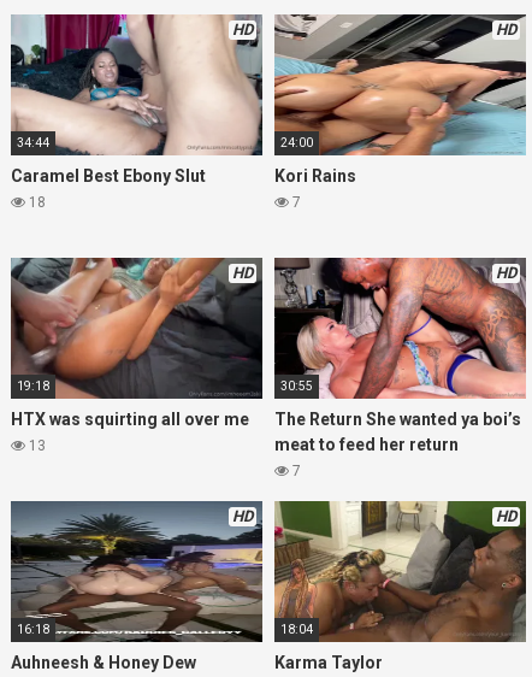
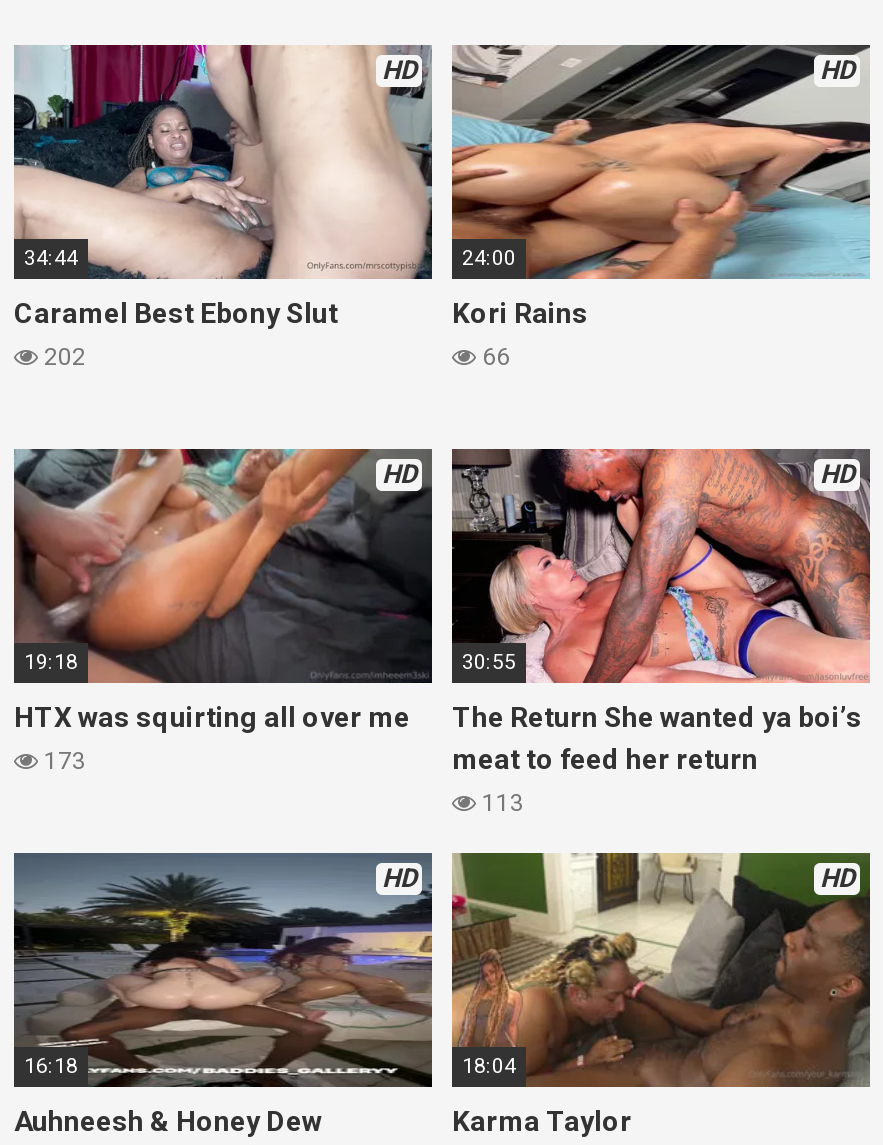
[25,194,46,211] 18 -> [38,344,86,372] 202
[289,194,301,211] 7 -> [476,344,510,372] 66
[25,438,46,454] 13 -> [38,747,86,775] 173
[289,463,301,480] 7 -> [476,789,524,817] 113

